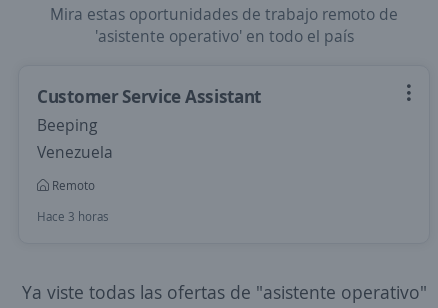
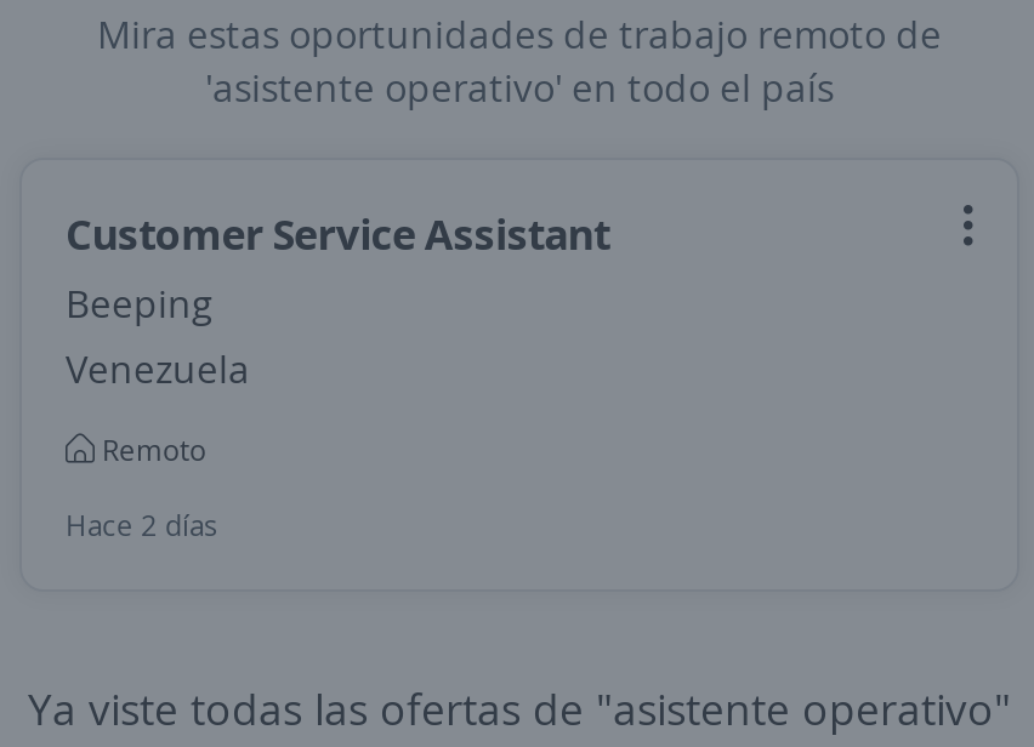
[37,208,109,225] Hace 3 horas -> [66,504,218,546] Hace 2 días

